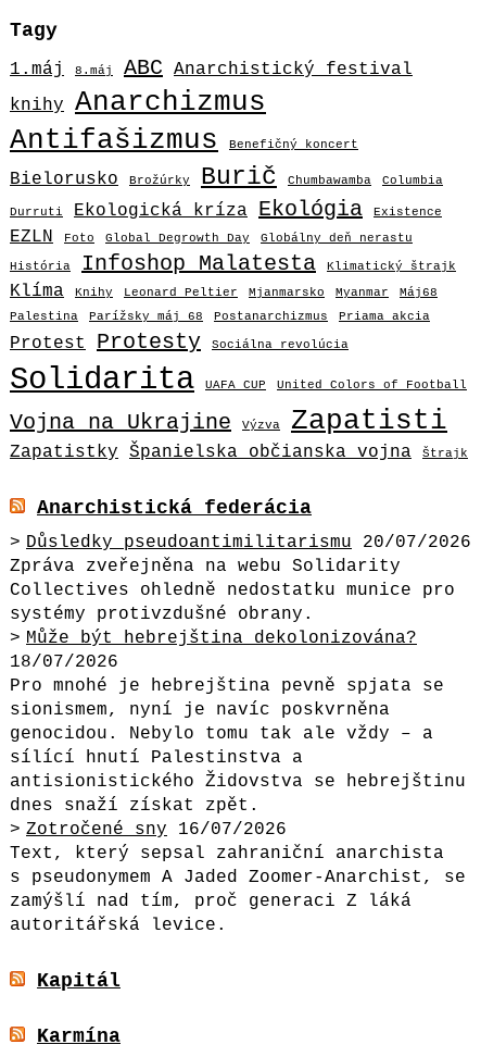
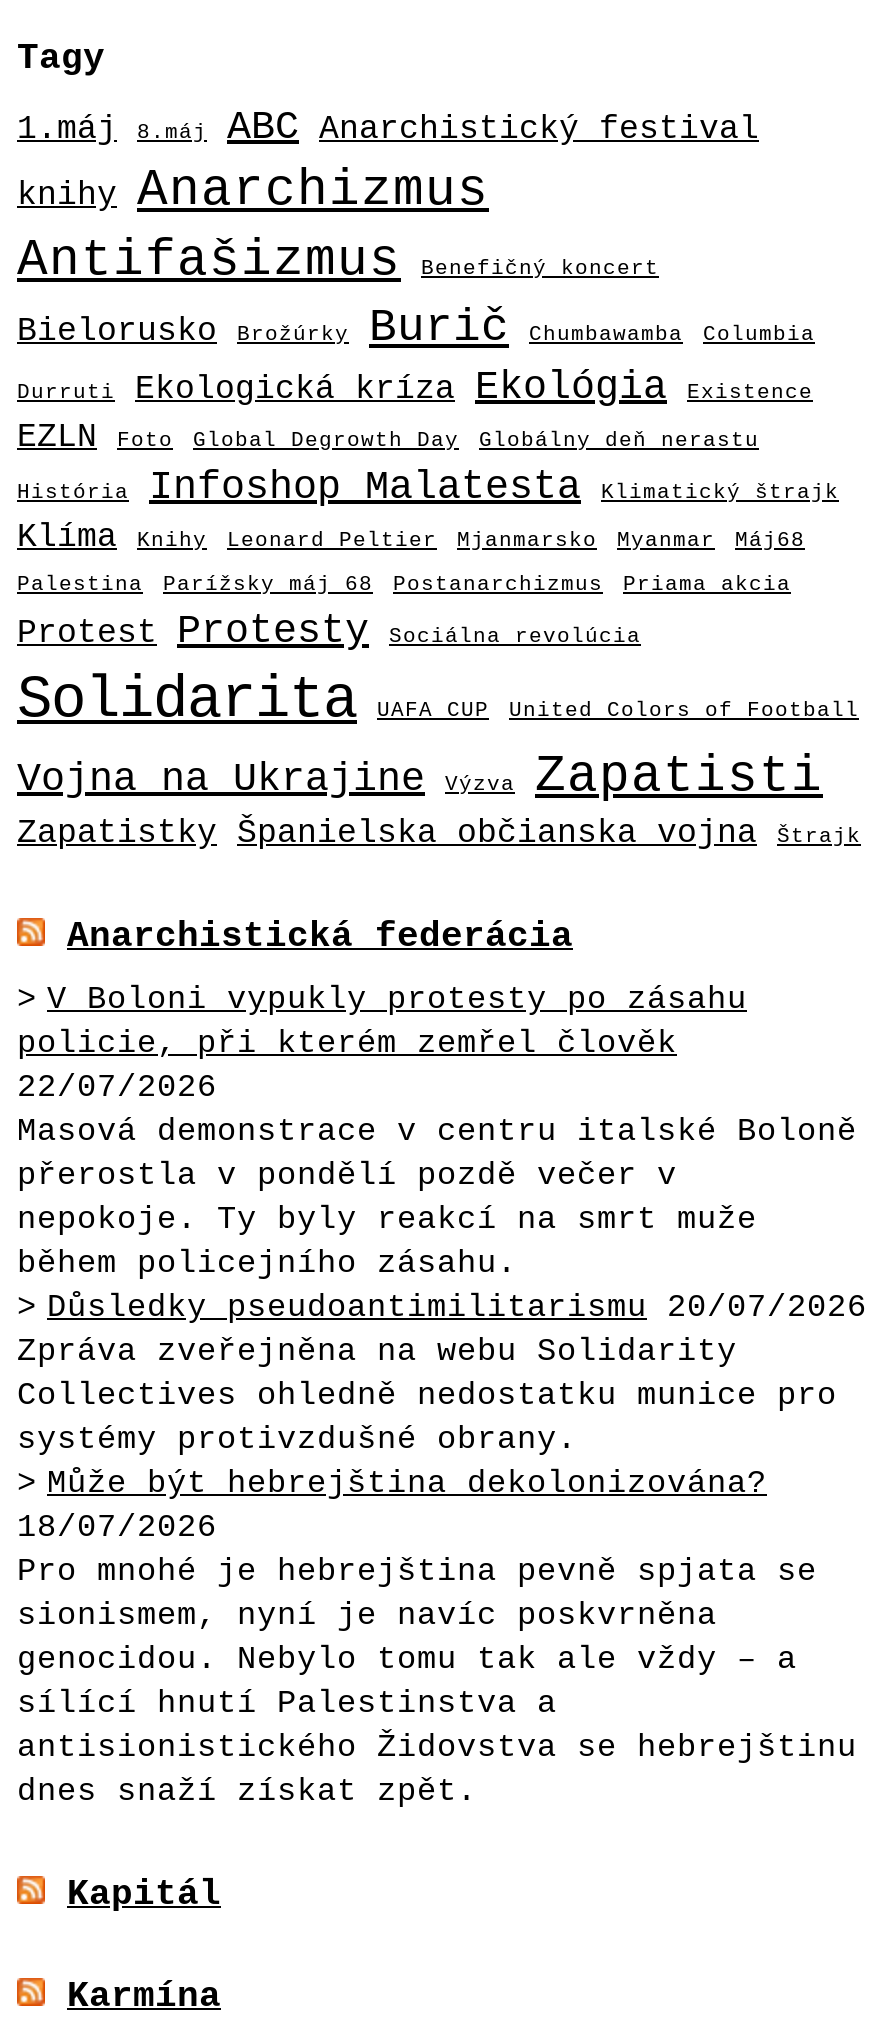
none -> [17,981,857,1281] V Boloni vypukly protesty po zásahu | policie, při kterém zemřel člověk | 22/07/2026 | Masová demonstrace v centru italské Boloně | přerostla v pondělí pozdě večer v | nepokoje. Ty byly reakcí na smrt muže | během policejního zásahu.
moved [10,533,471,815] -> [17,1289,867,1809]: Důsledky pseudoantimilitarismu 20/07/2026 | Zpráva zveřejněna na webu Solidarity | Collectives ohledně nedostatku munice pro | ... | antisionistického Židovstva se hebrejštinu | dnes snaží získat zpět.
[10,820,466,935] Zotročené sny 16/07/2026 | Text, který sepsal zahraniční anarchista | s pseudonymem A Jaded Zoomer-Anarchist, se | zamýšlí nad tím, proč generaci Z láká | autoritářská levice. -> none

